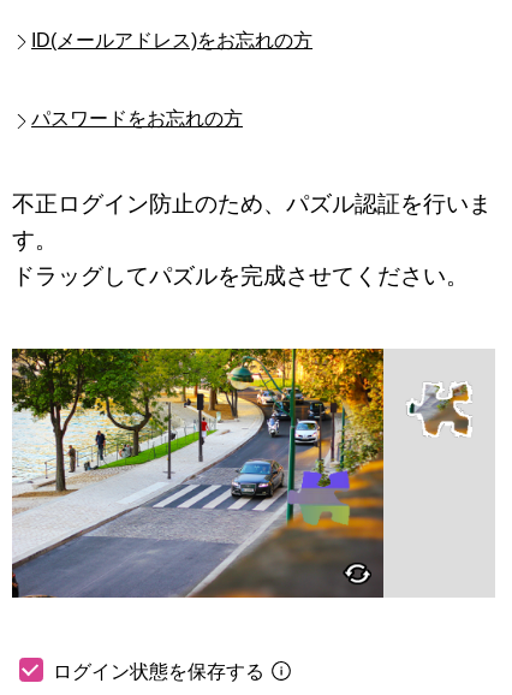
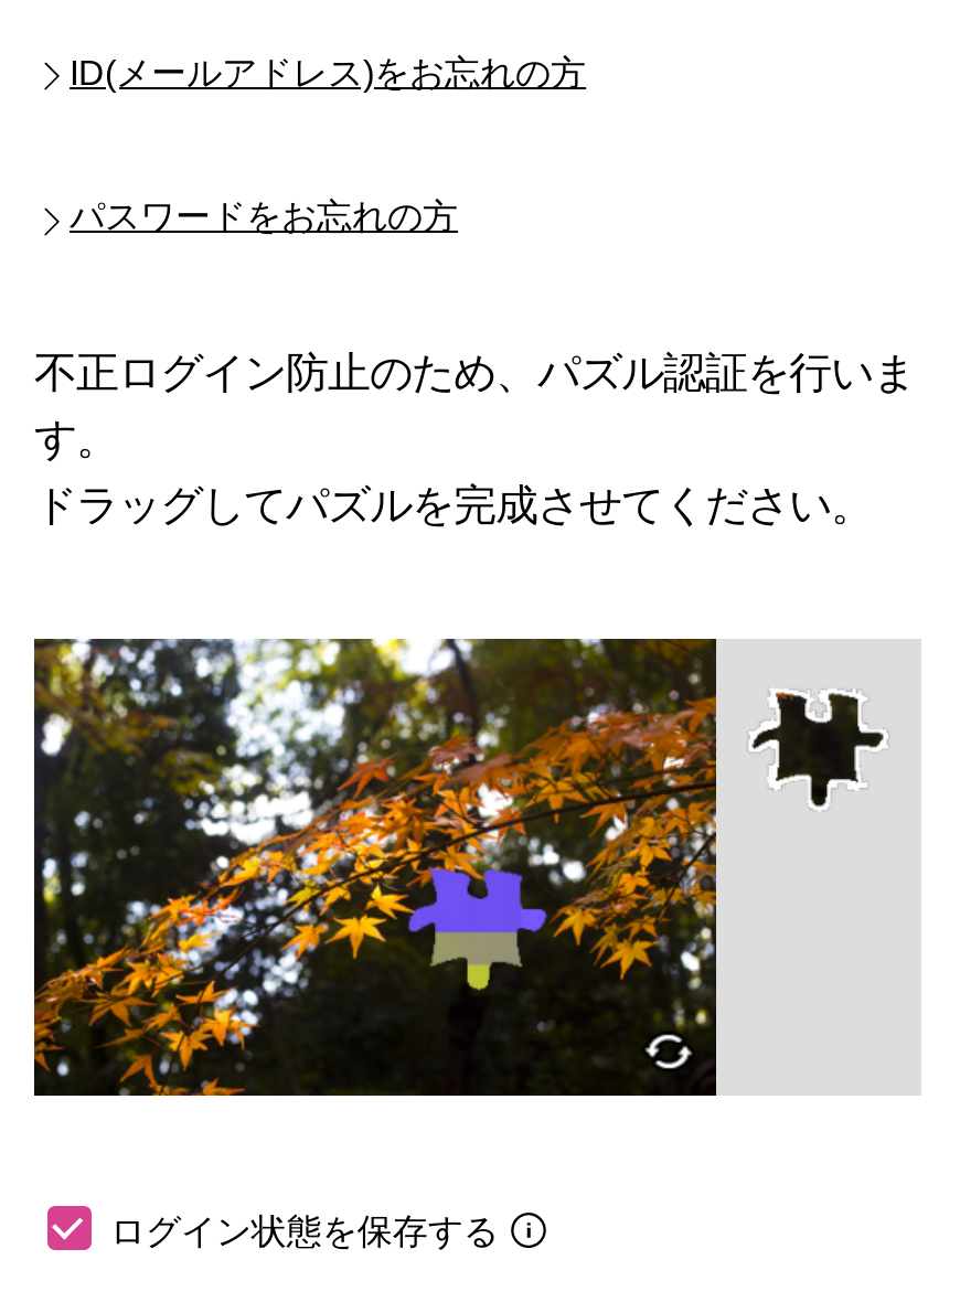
[12,348,385,599] [image] -> [32,637,718,1098] [image]
[404,379,474,439] [image] -> [751,692,884,807] [image]

